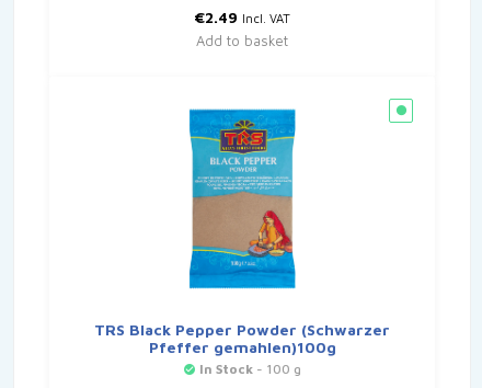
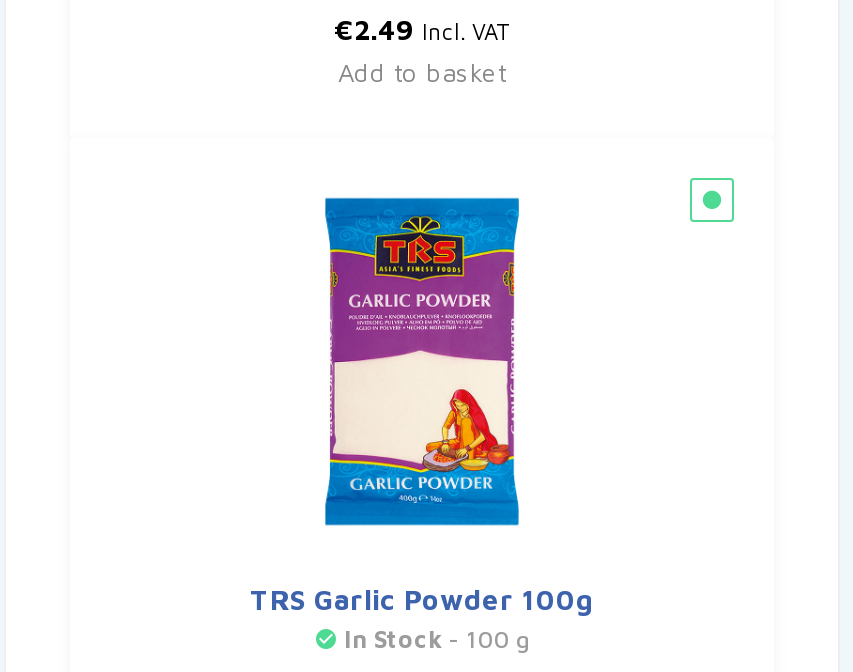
[94,109,390,357] [image] | TRS Black Pepper Powder (Schwarzer | Pfeffer gemahlen)100g -> [250,201,594,616] [image] | TRS Garlic Powder 100g

